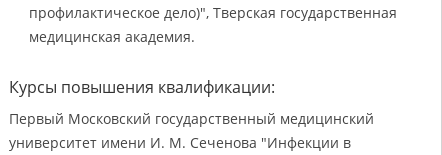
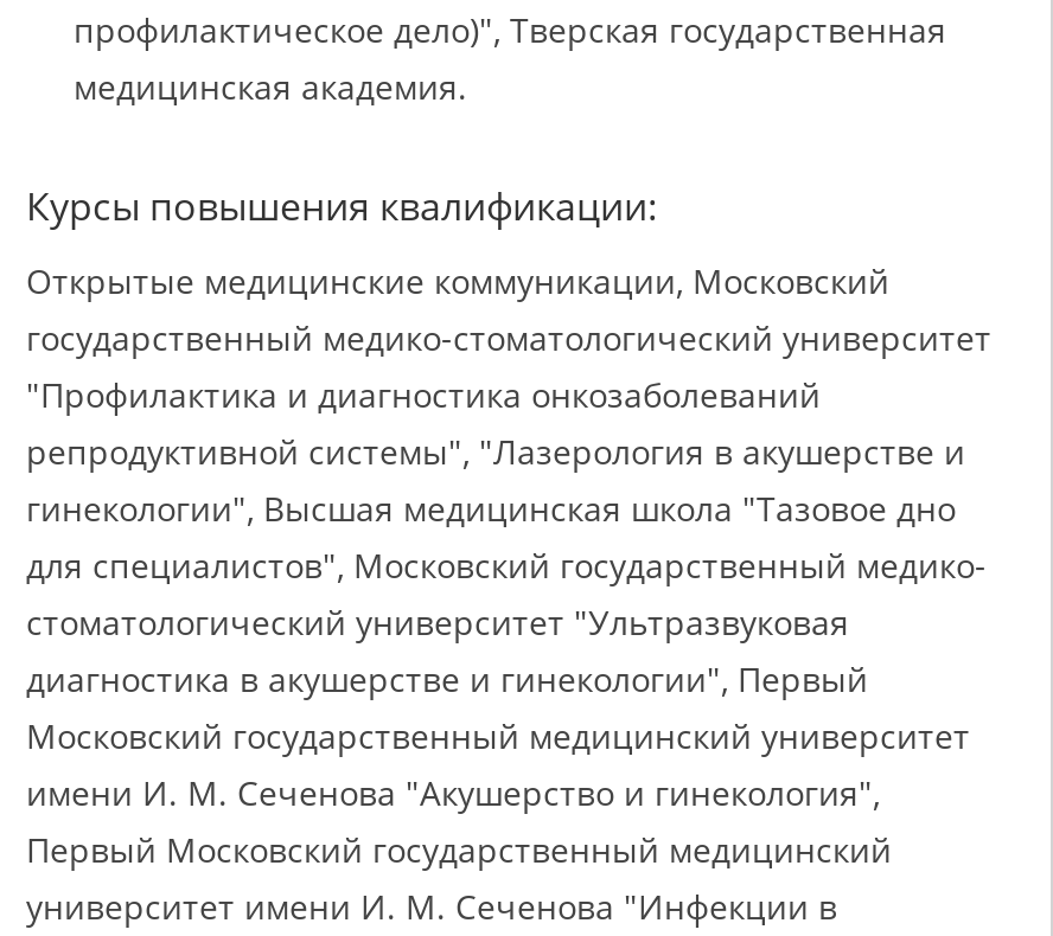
none -> [26,258,991,815] Открытые медицинские коммуникации, Московский | государственный медико-стоматологический университет | "Профилактика и диагностика онкозаболеваний | репродуктивной системы", "Лазерология в акушерстве и | гинекологии", Высшая медицинская школа "Тазовое дно | для специалистов", Московский государственный медико- | стоматологический университет "Ультразвуковая | диагностика в акушерстве и гинекологии", Первый | Московский государственный медицинский университет | имени И. М. Сеченова "Акушерство и гинекология",

